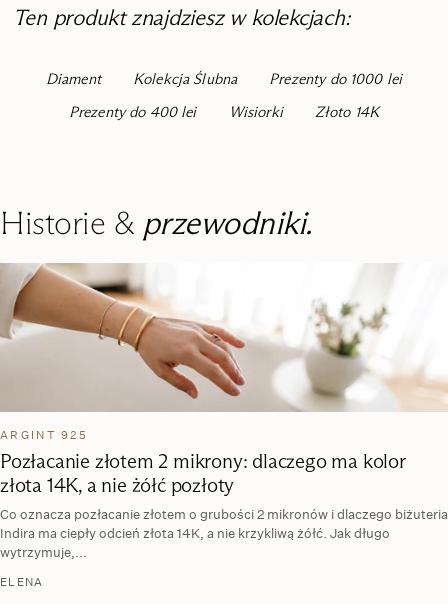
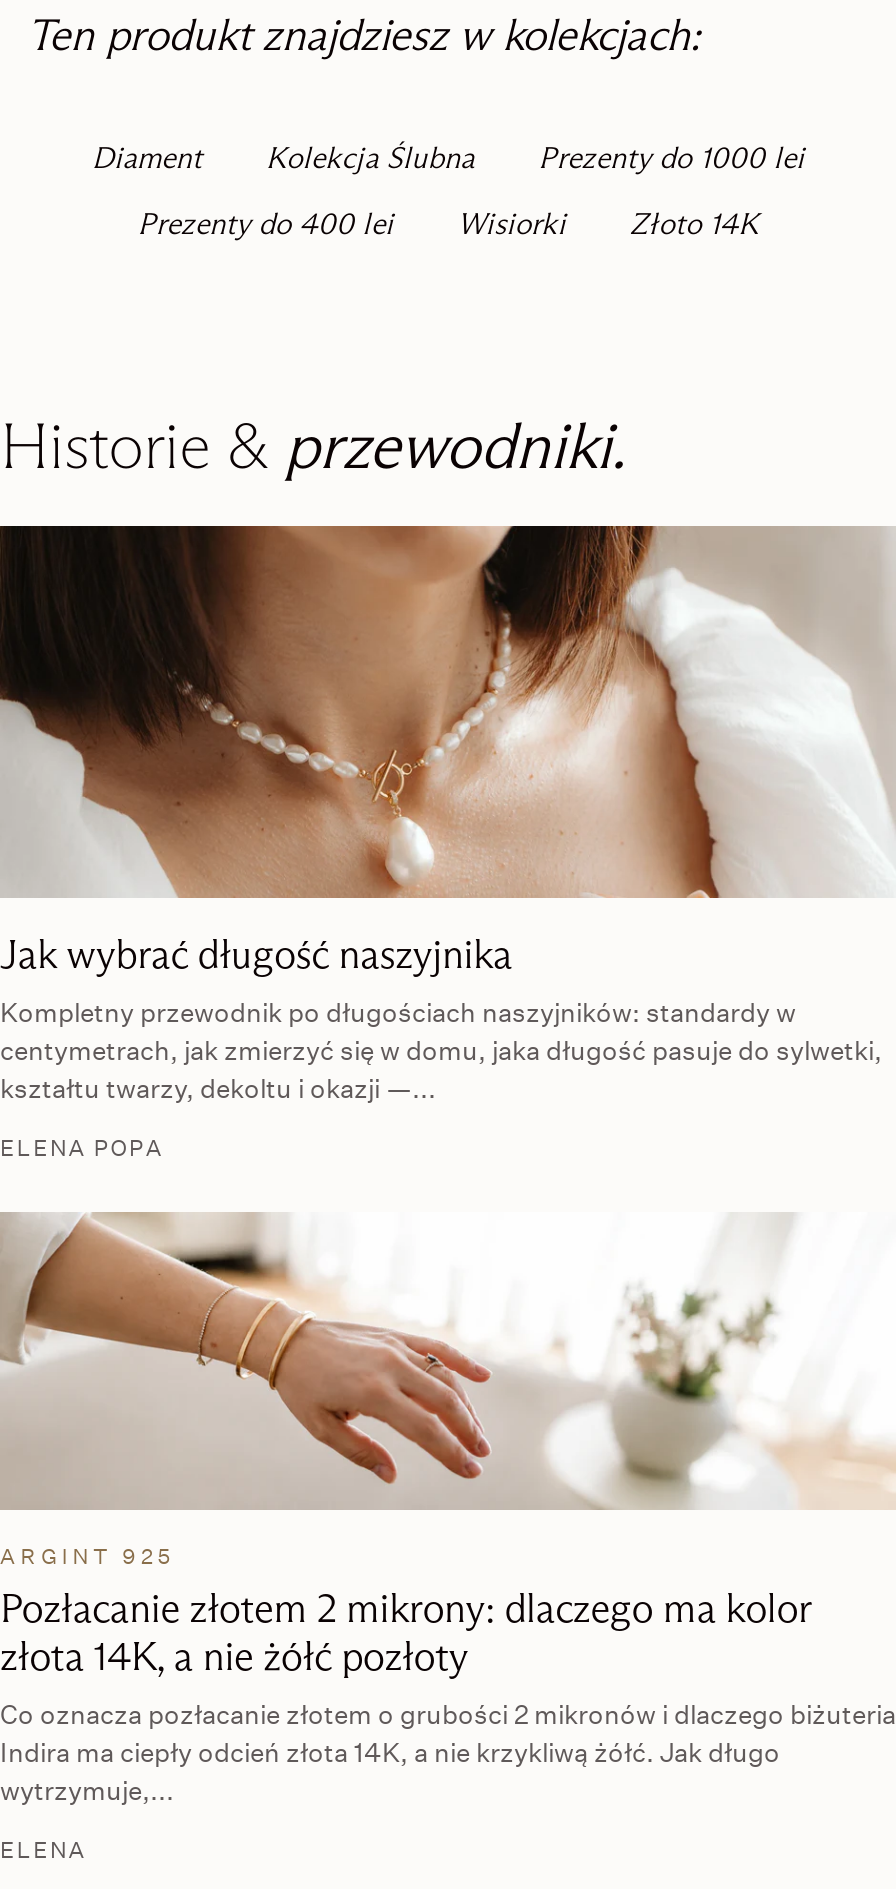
none -> [0,524,890,1161] [image] | Jak wybrać długość naszyjnika | Kompletny przewodnik po długościach naszyjników: standardy w | centymetrach, jak zmierzyć się w domu, jaka długość pasuje do sylwetki, | kształtu twarzy, dekoltu i okazji —... | ELENA POPA

